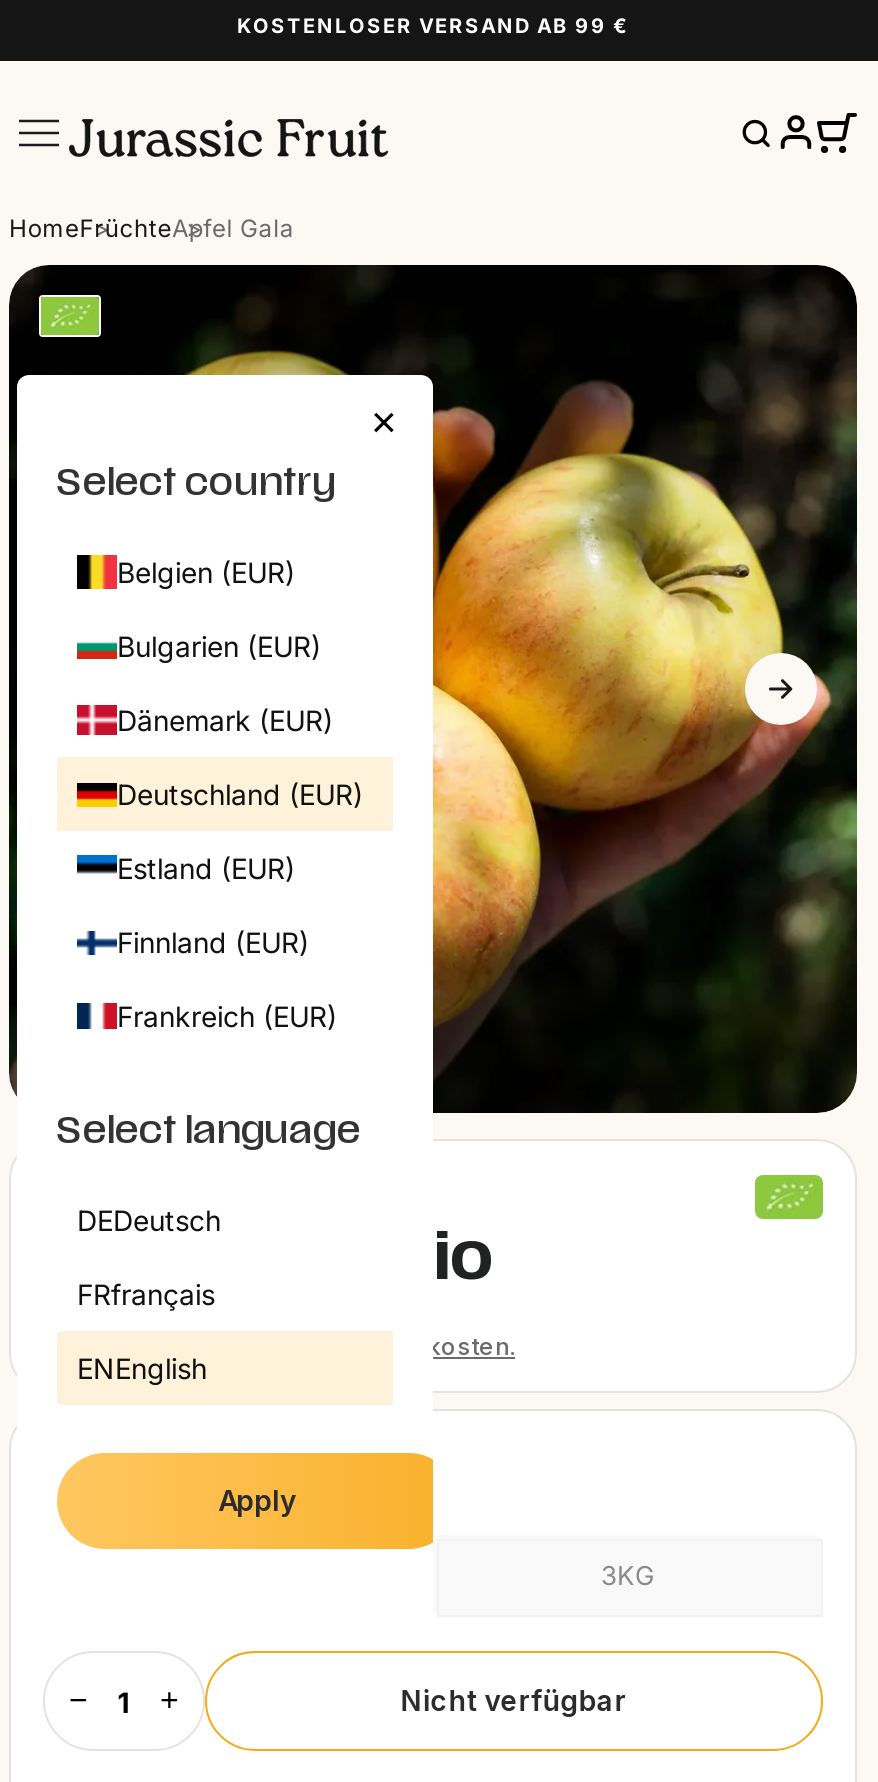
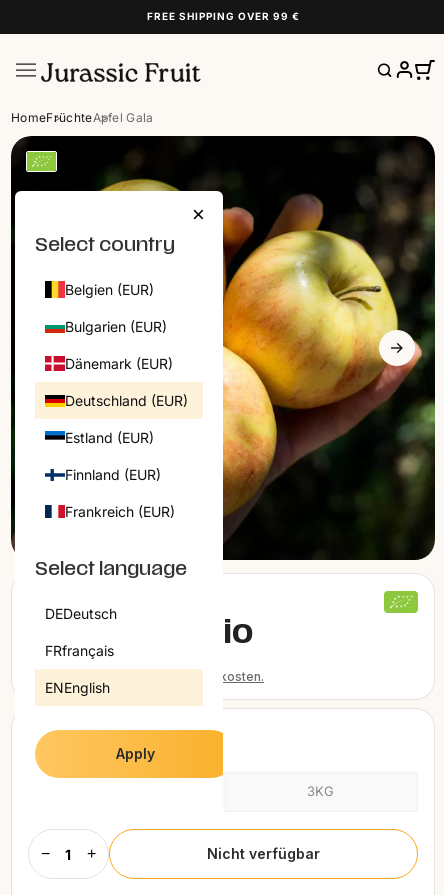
[237,13,629,37] KOSTENLOSER VERSAND AB 99 € -> [146,10,299,22] FREE SHIPPING OVER 99 €

